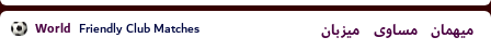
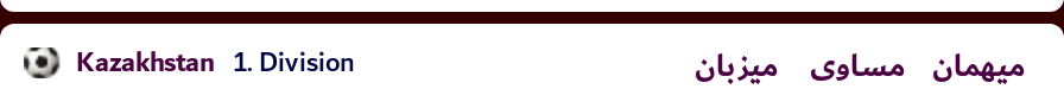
[35,17,199,40] World Friendly Club Matches -> [76,38,354,88] Kazakhstan 1. Division

